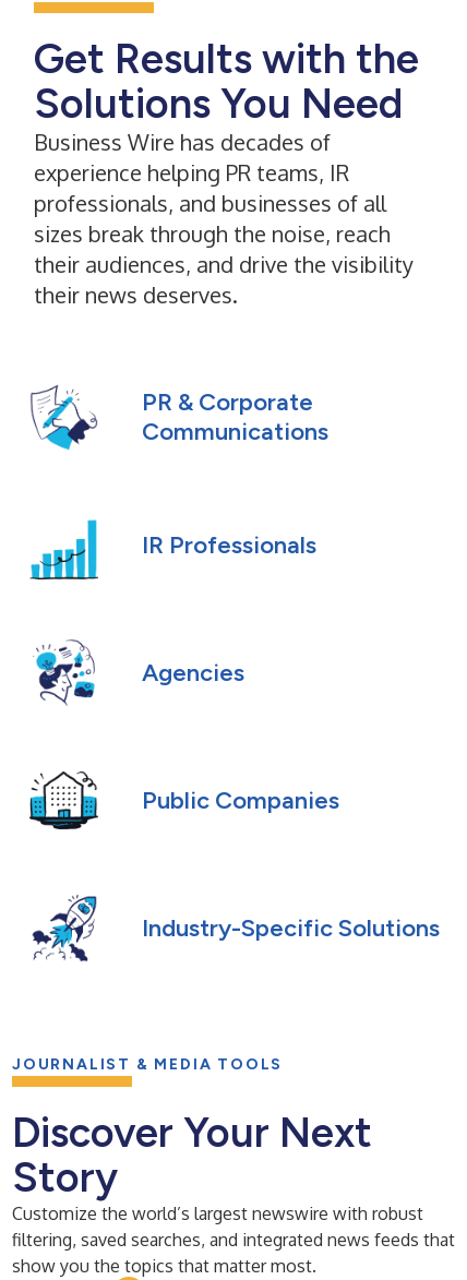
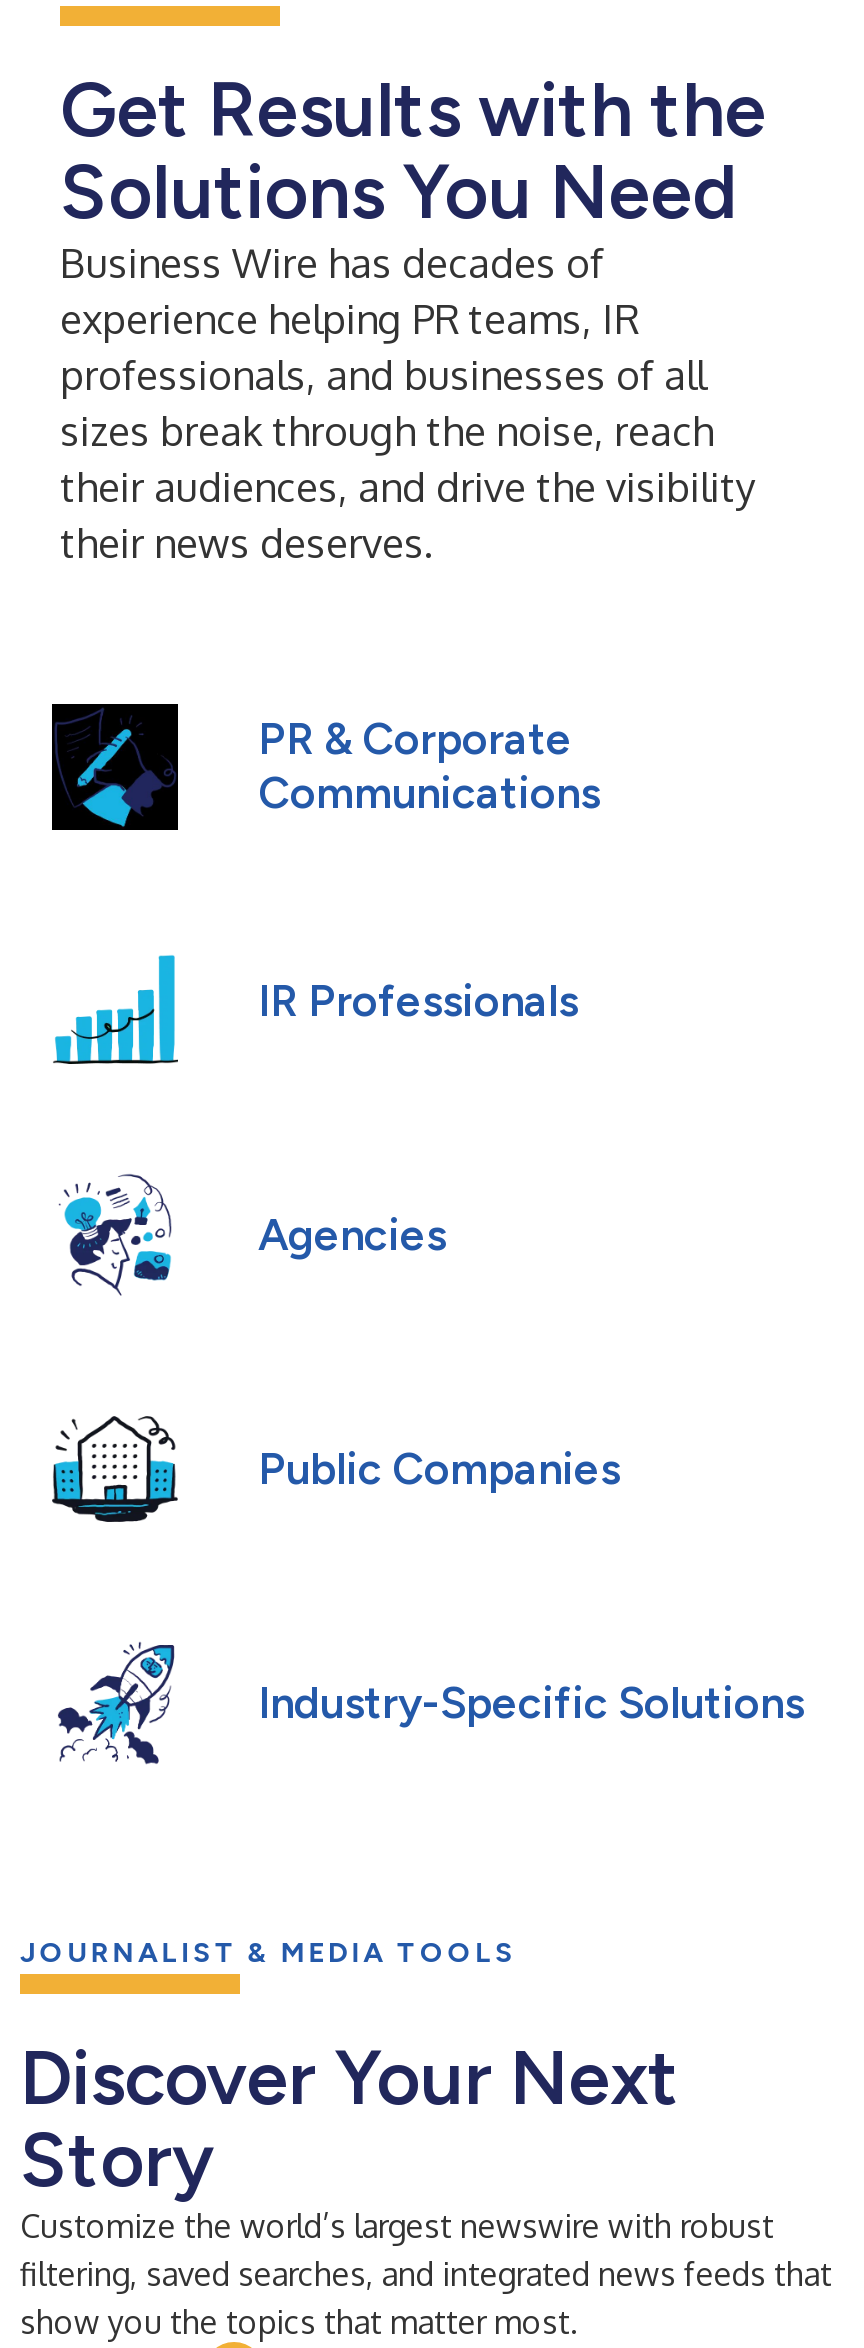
[29,383,98,452] [image] -> [50,702,180,832] [image]

